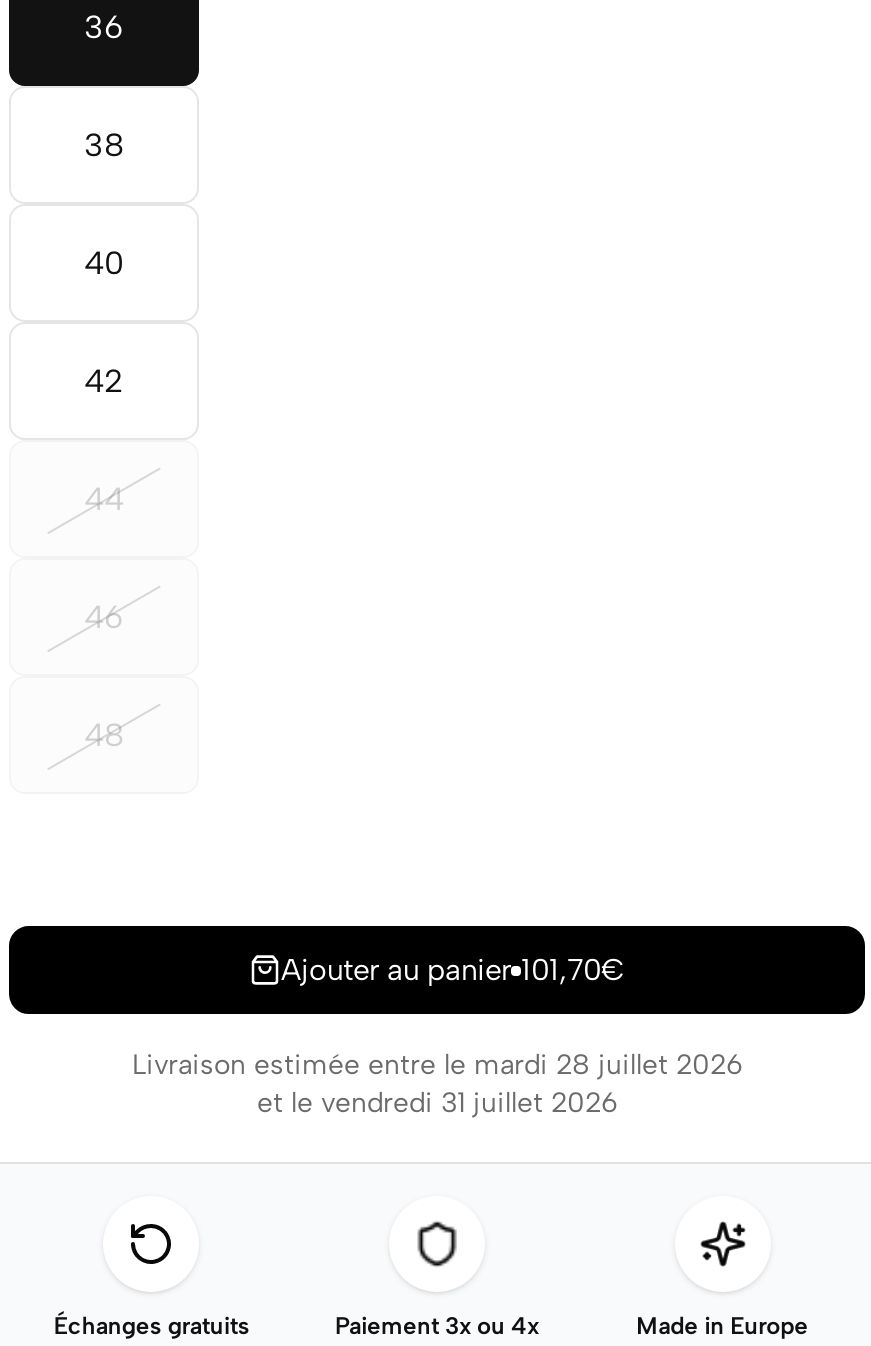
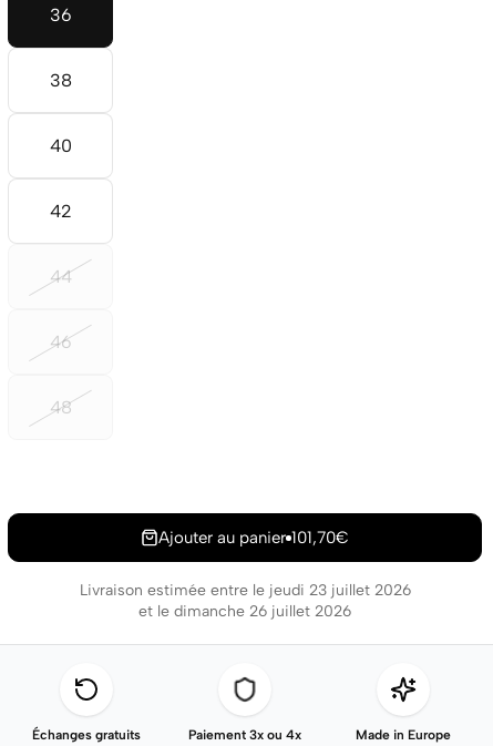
[132,1048,742,1082] Livraison estimée entre le mardi 28 juillet 2026 -> [79,581,410,600] Livraison estimée entre le jeudi 23 juillet 2026
[257,1086,617,1120] et le vendredi 31 juillet 2026 -> [138,602,351,621] et le dimanche 26 juillet 2026

